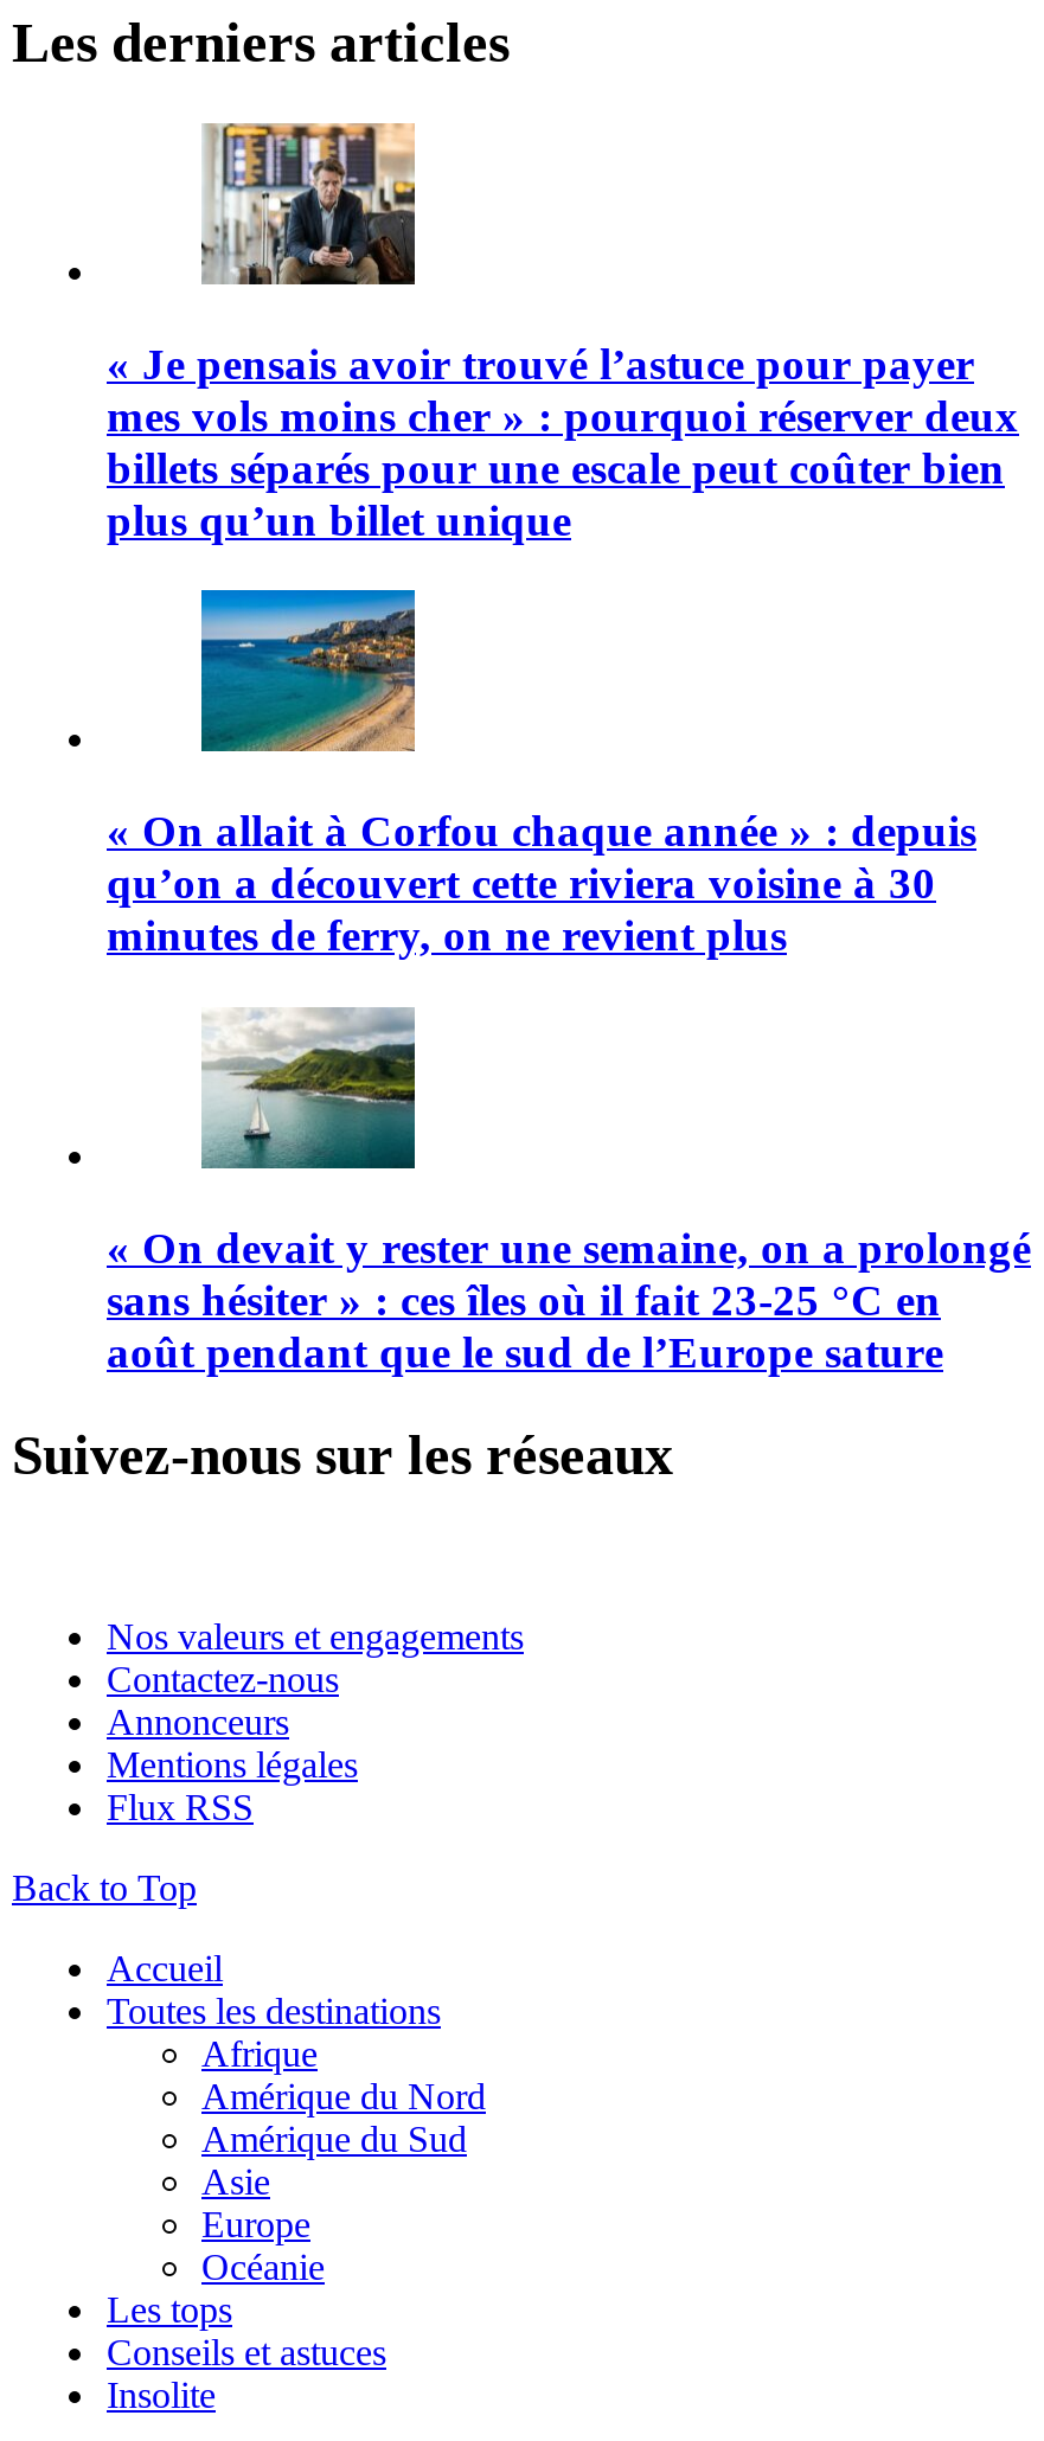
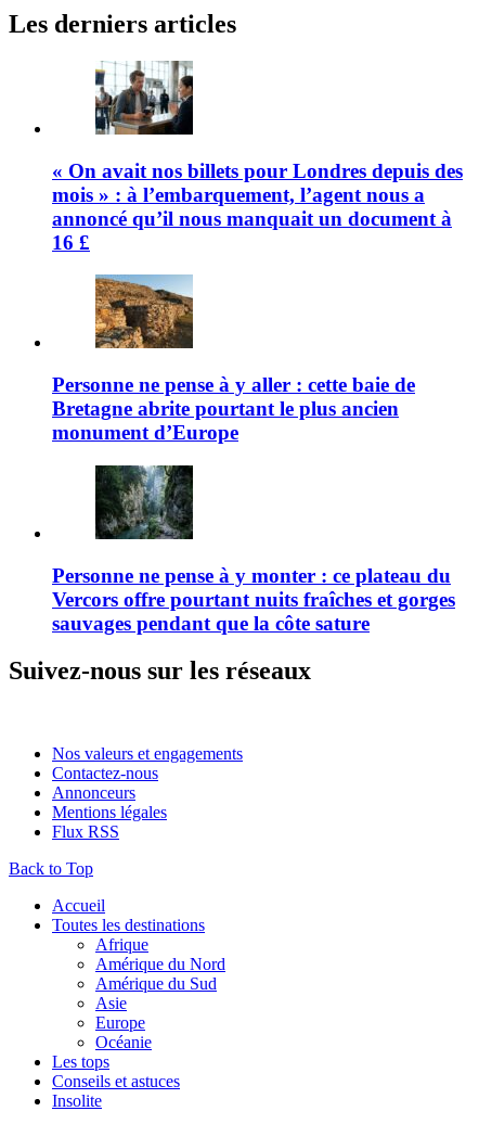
[107,121,1019,544] [image] | « Je pensais avoir trouvé l’astuce pour payer | mes vols moins cher » : pourquoi réserver deux | billets séparés pour une escale peut coûter bien | plus qu’un billet unique -> [52,61,463,254] [image] | « On avait nos billets pour Londres depuis des | mois » : à l’embarquement, l’agent nous a | annoncé qu’il nous manquait un document à | 16 £
[107,590,976,960] [image] | « On allait à Corfou chaque année » : depuis | qu’on a découvert cette riviera voisine à 30 | minutes de ferry, on ne revient plus -> [52,276,415,444] [image] | Personne ne pense à y aller : cette baie de | Bretagne abrite pourtant le plus ancien | monument d’Europe
[107,1007,1031,1376] [image] | « On devait y rester une semaine, on a prolongé | sans hésiter » : ces îles où il fait 23-25 °C en | août pendant que le sud de l’Europe sature -> [52,464,455,634] [image] | Personne ne pense à y monter : ce plateau du | Vercors offre pourtant nuits fraîches et gorges | sauvages pendant que la côte sature

